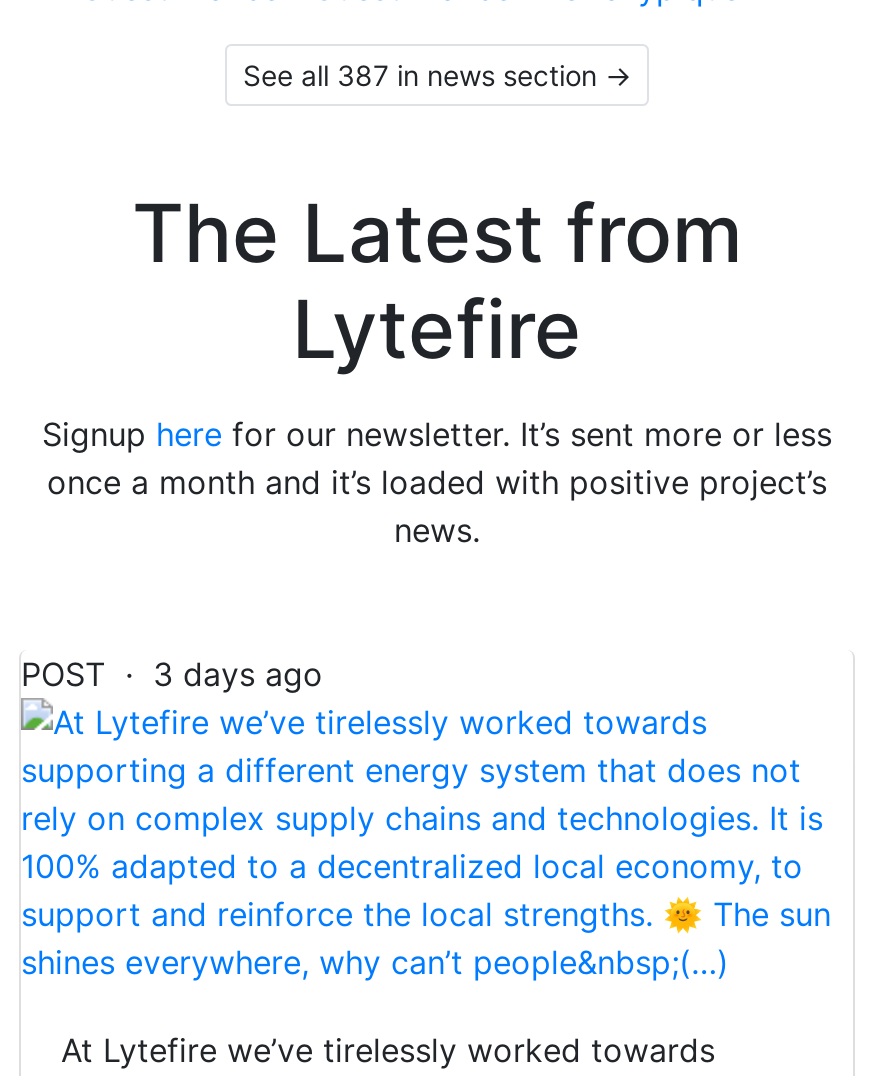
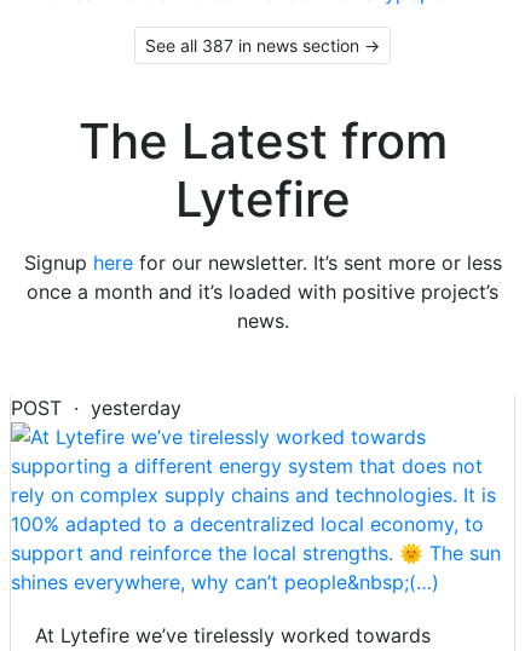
[21,654,323,694] POST · 3 days ago -> [11,396,181,420] POST · yesterday

